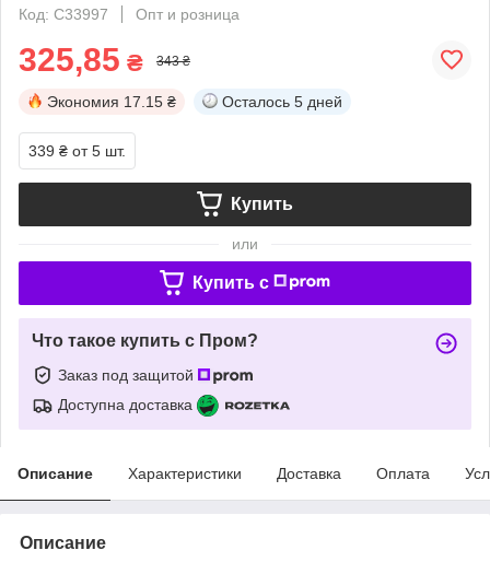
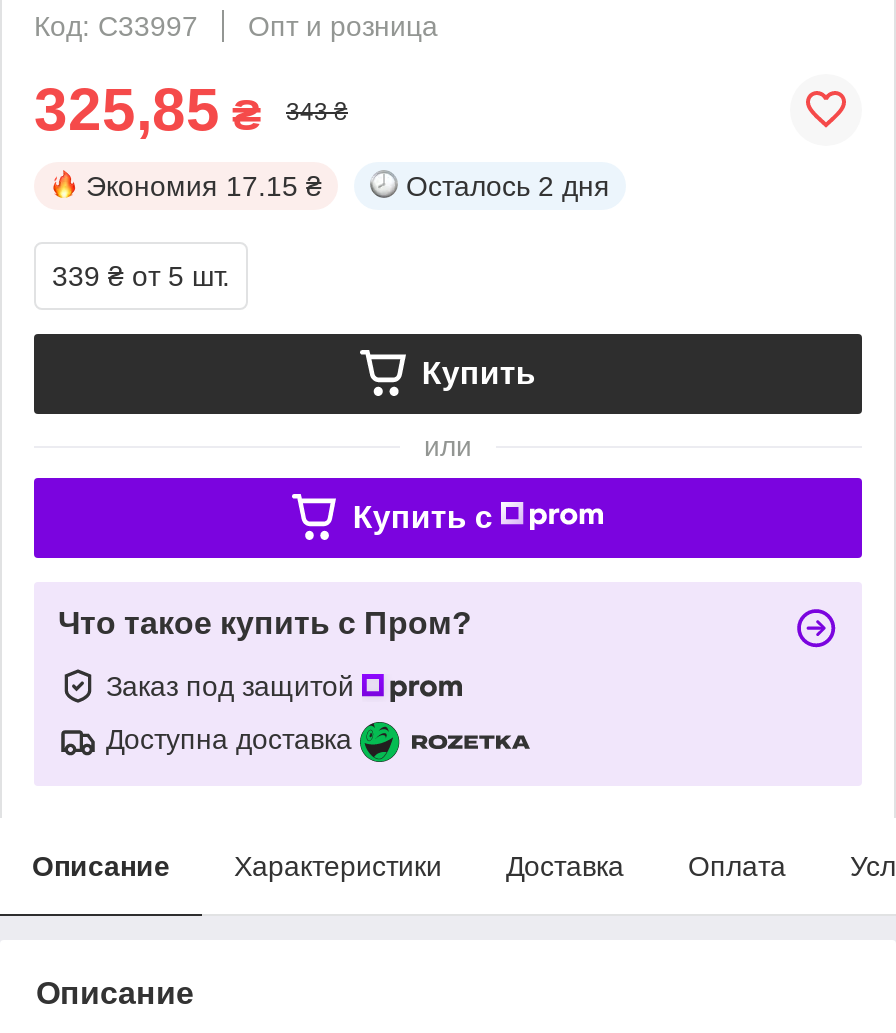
[222,93,342,110] Осталось 5 дней -> [406,170,610,202] Осталось 2 дня

